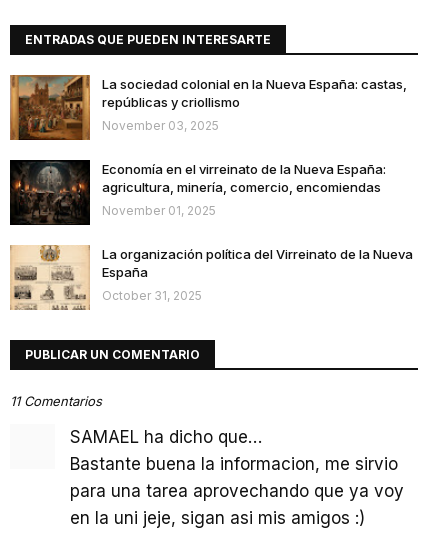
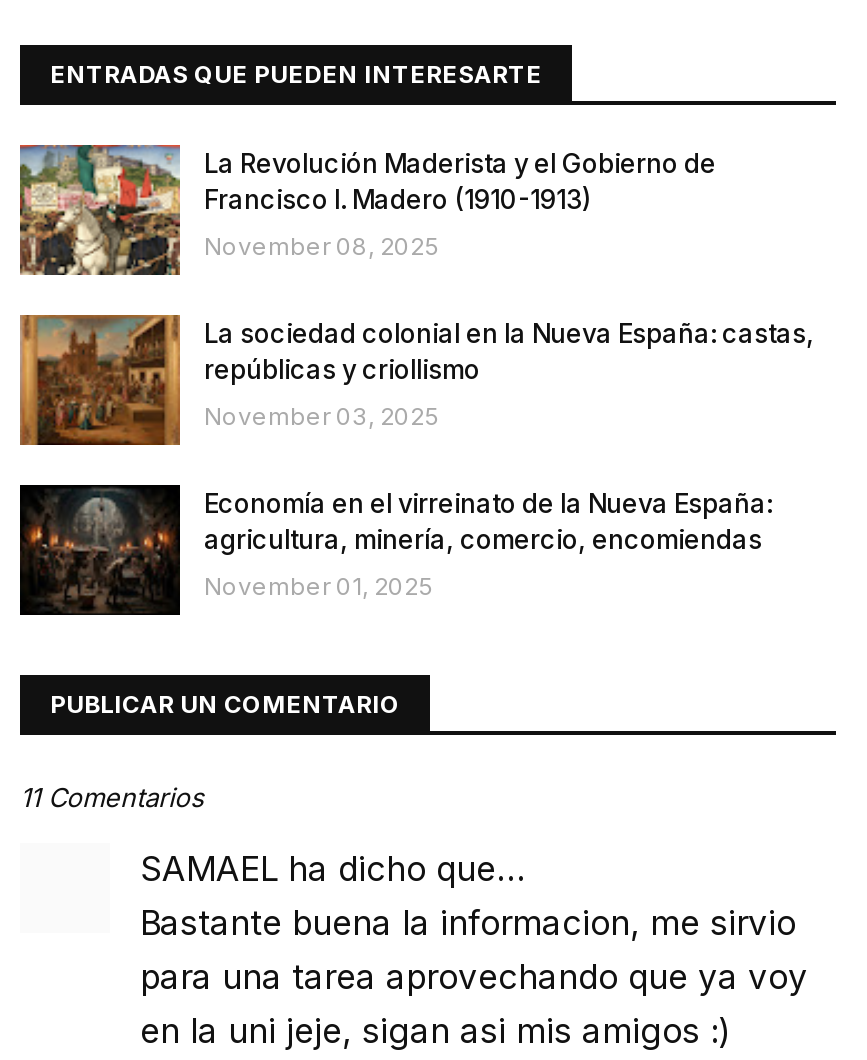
none -> [18,143,716,277] [image] | La Revolución Maderista y el Gobierno de | Francisco I. Madero (1910-1913) | November 08, 2025
moved [9,74,407,218] -> [18,313,814,601]: [image] | La sociedad colonial en la Nueva España: castas, | repúblicas y criollismo | November 03, 2025 | Economía en el virreinato de la Nueva España: | agricultura, minería, comercio, encomiendas | November 01, 2025
[10,244,413,311] [image] | La organización política del Virreinato de la Nueva | España | October 31, 2025 -> none

